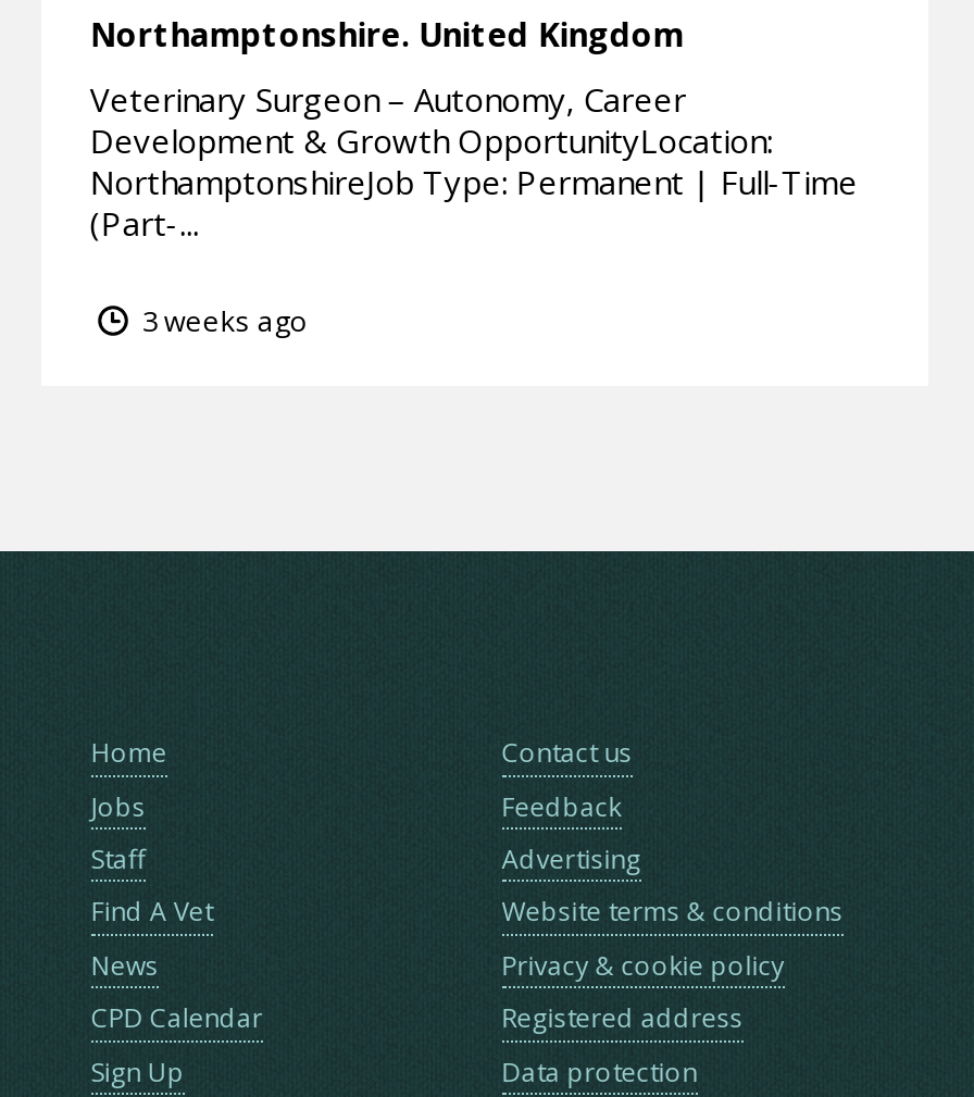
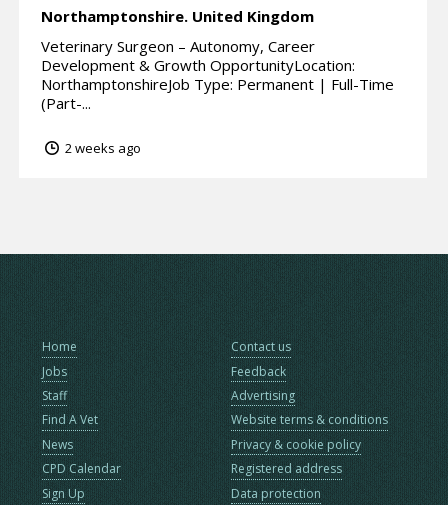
[136,301,307,340] 3 weeks ago -> [62,139,141,157] 2 weeks ago

